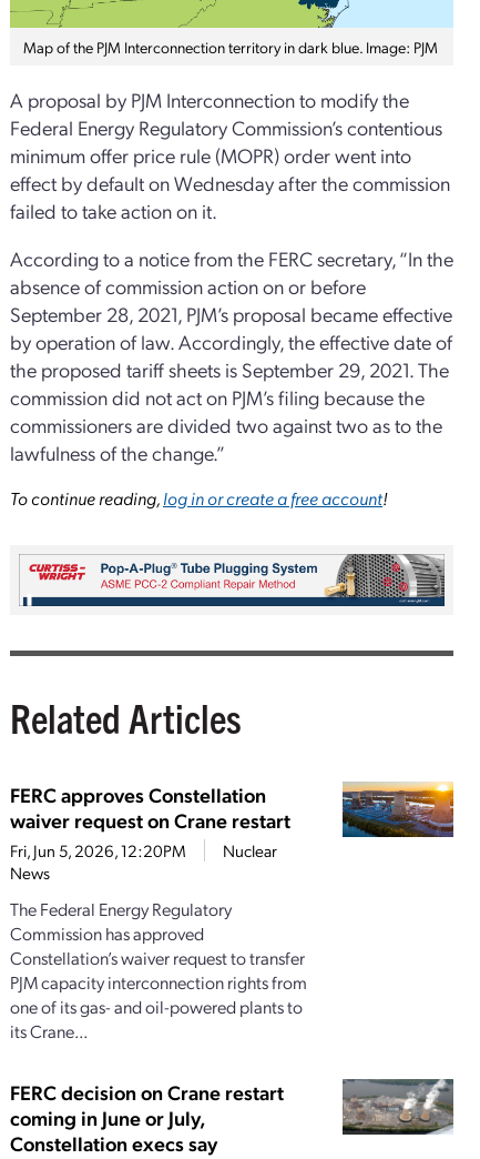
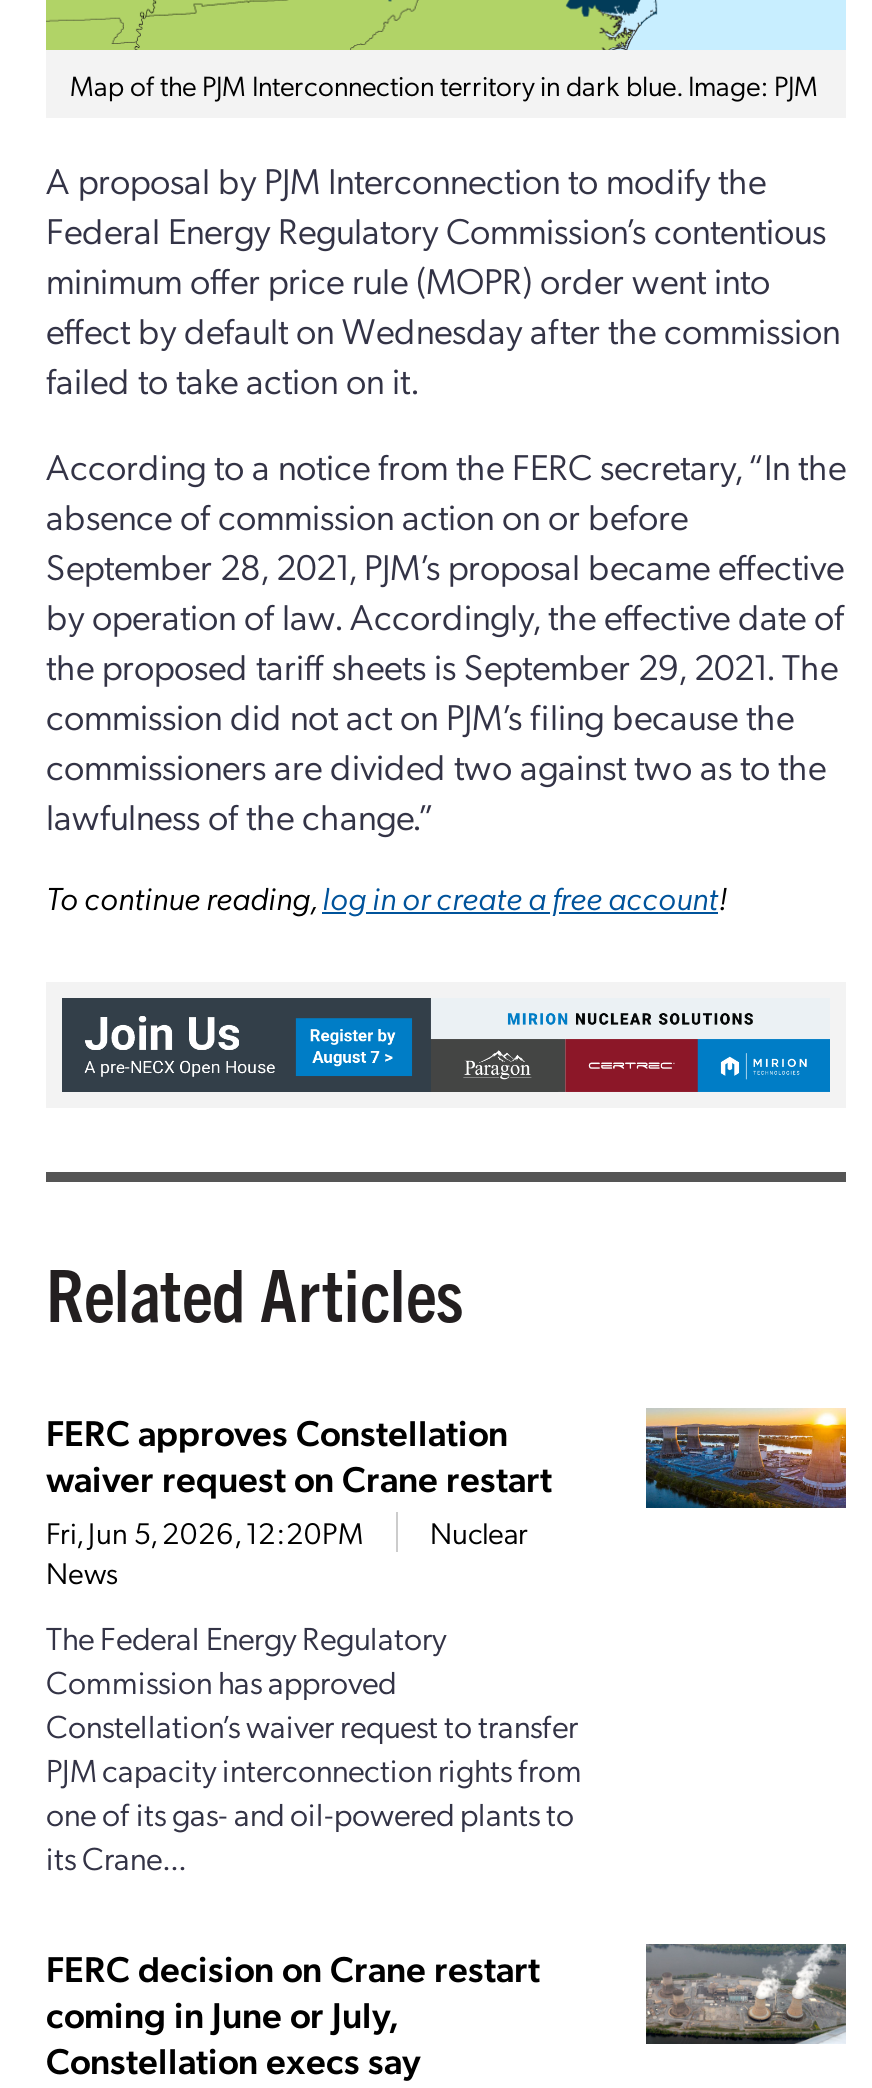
[19,553,446,607] [image] -> [60,996,832,1094] [image]

